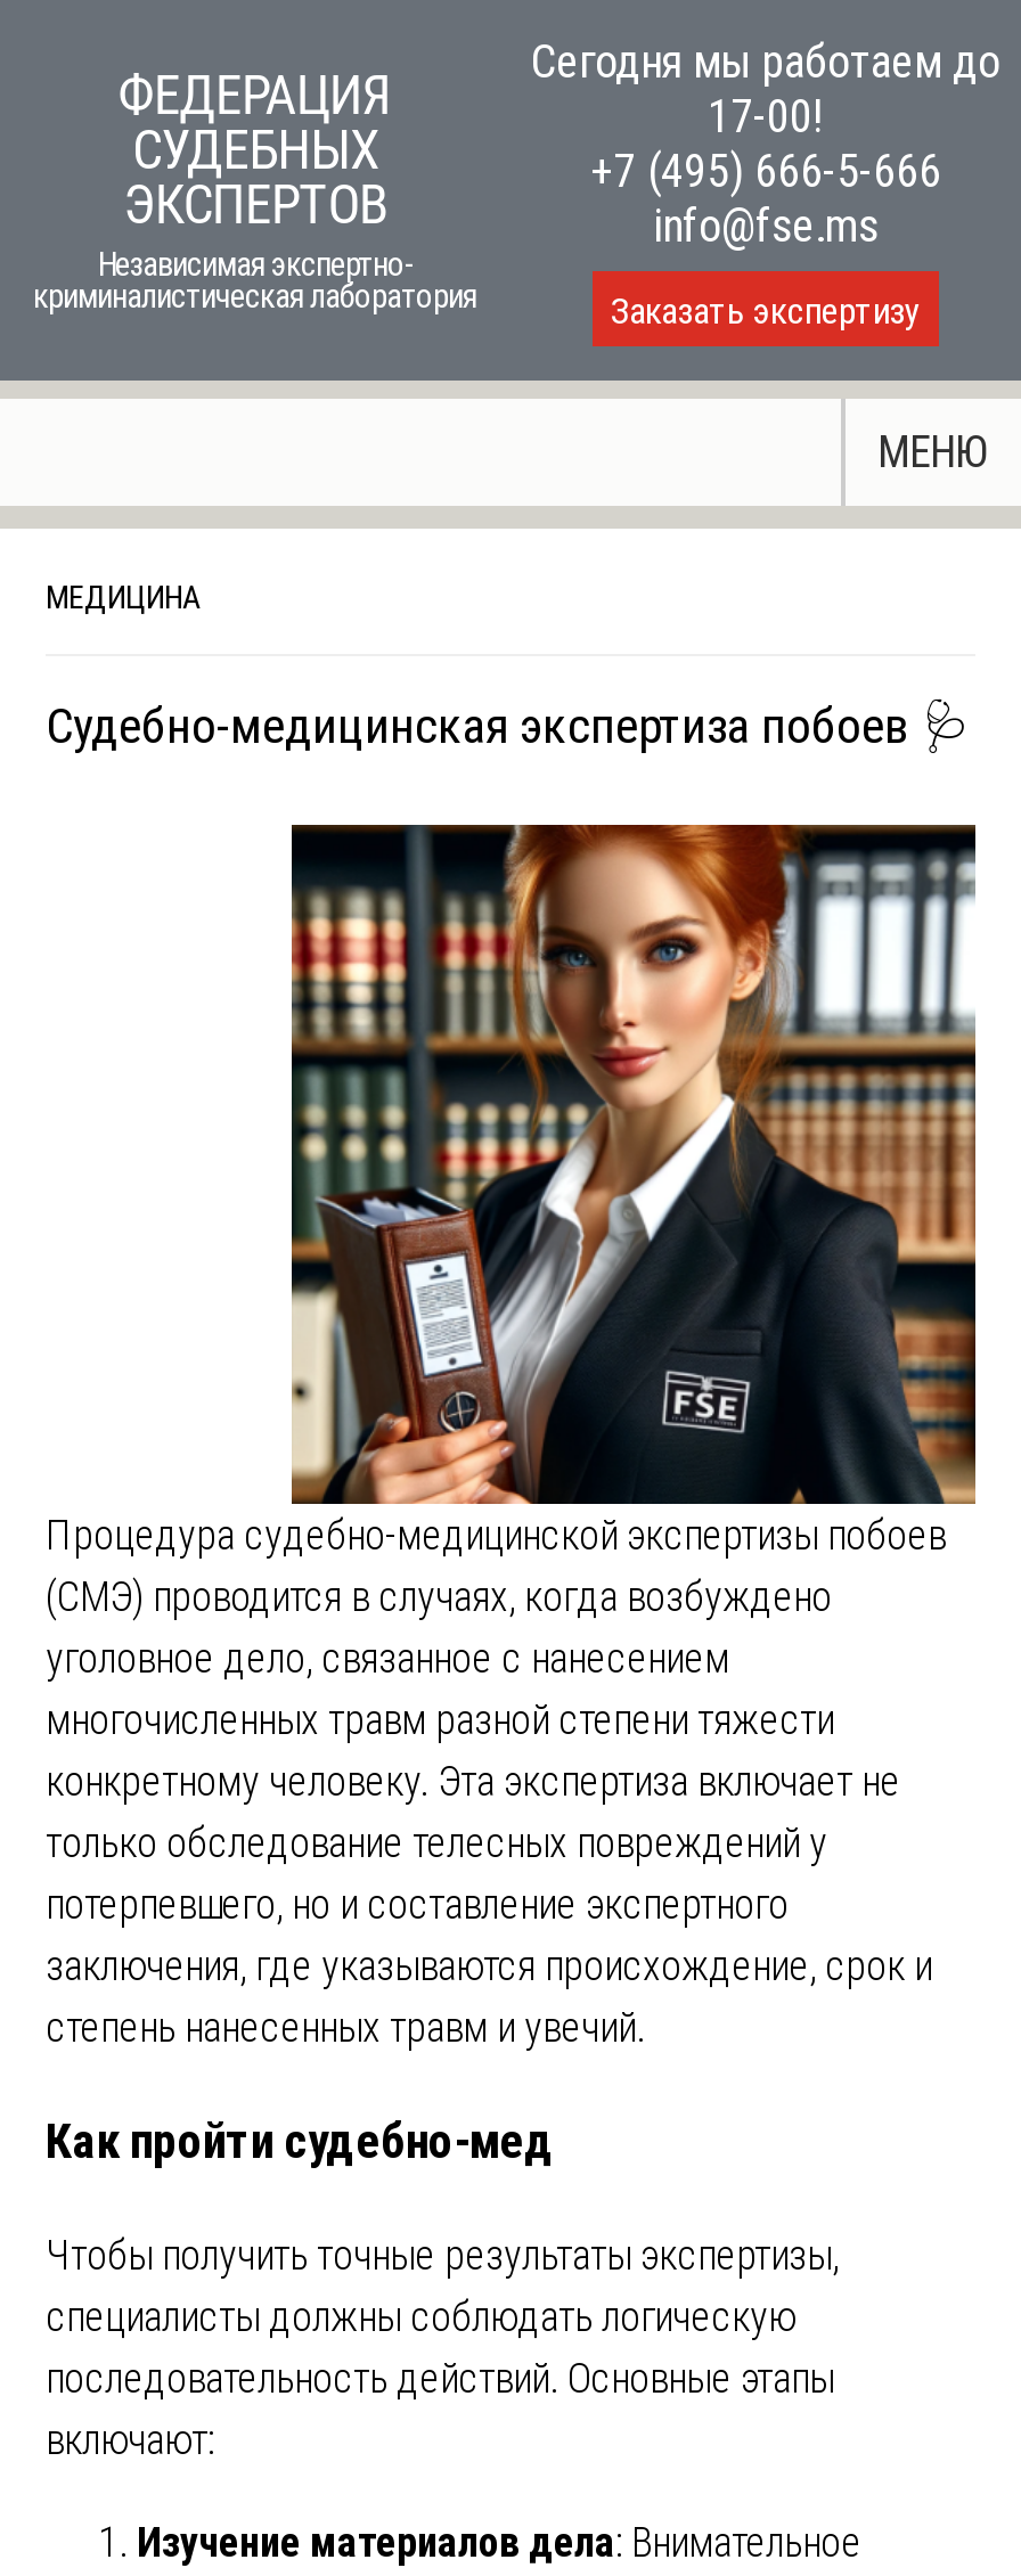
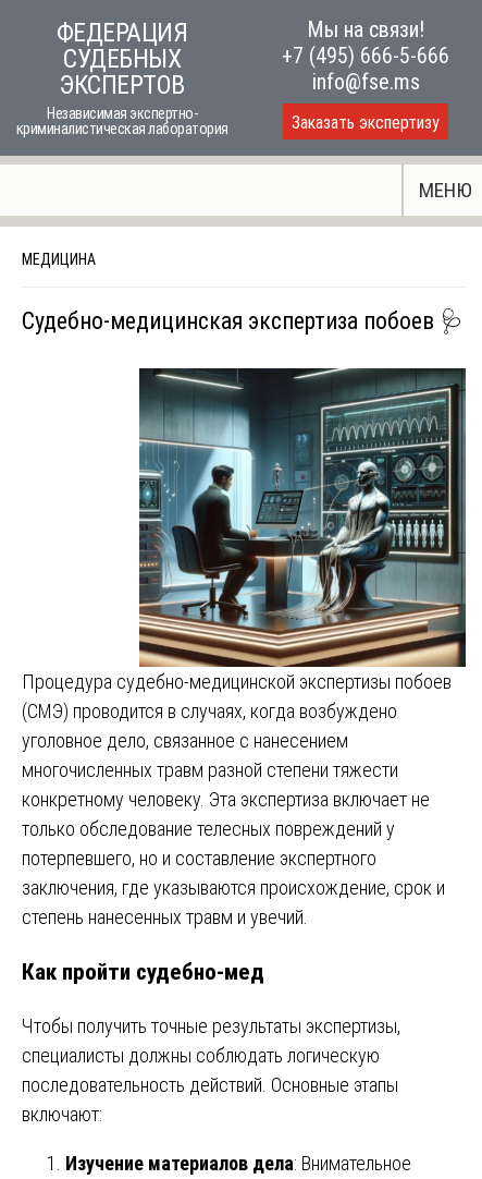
[531,34,1000,144] Сегодня мы работаем до | 17-00! -> [307,16,424,42] Мы на связи!
[292,823,978,1506] [image] -> [138,367,467,668] [image]

